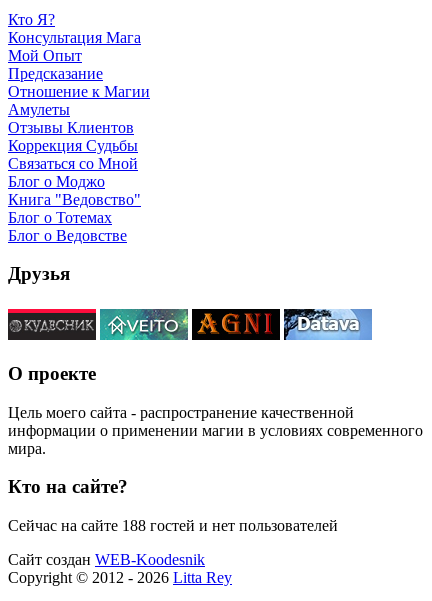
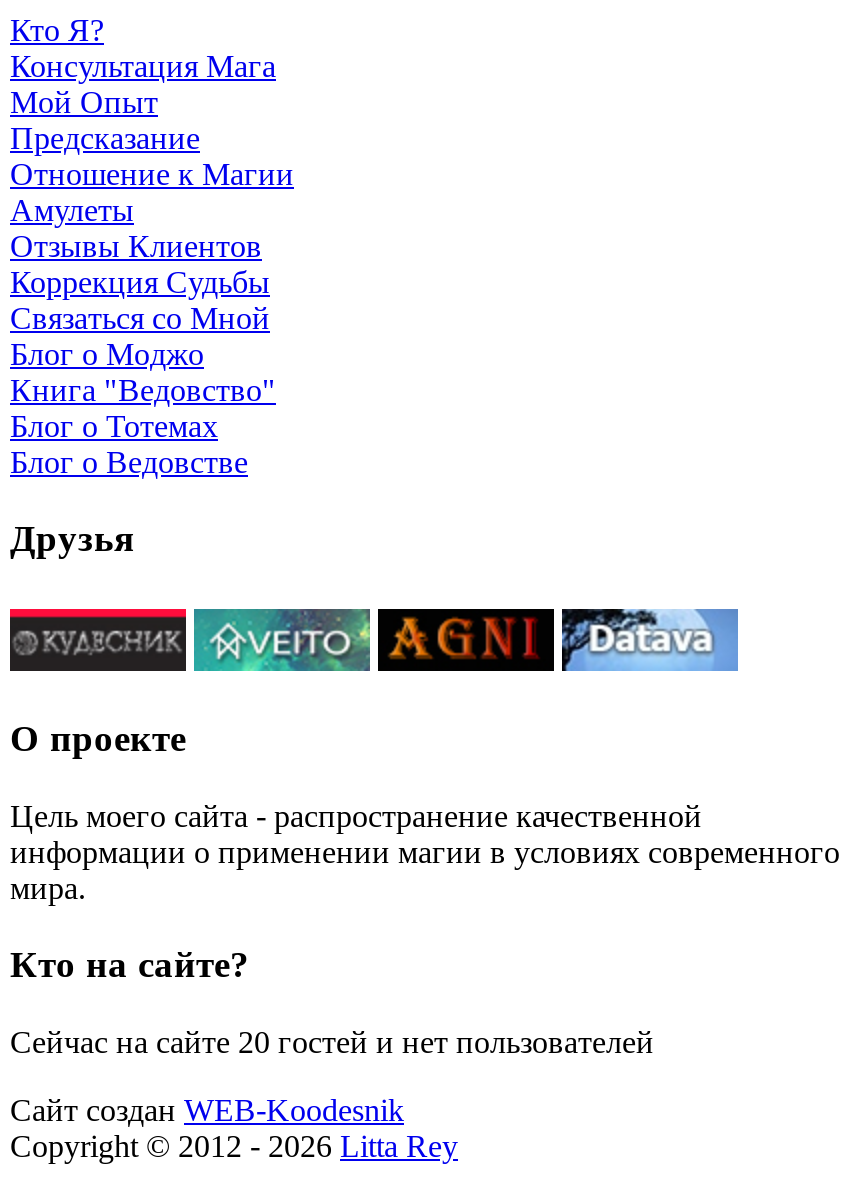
[8,517,338,534] Сейчас на сайте 188 гостей и нет пользователей -> [10,1025,654,1059] Сейчас на сайте 20 гостей и нет пользователей

